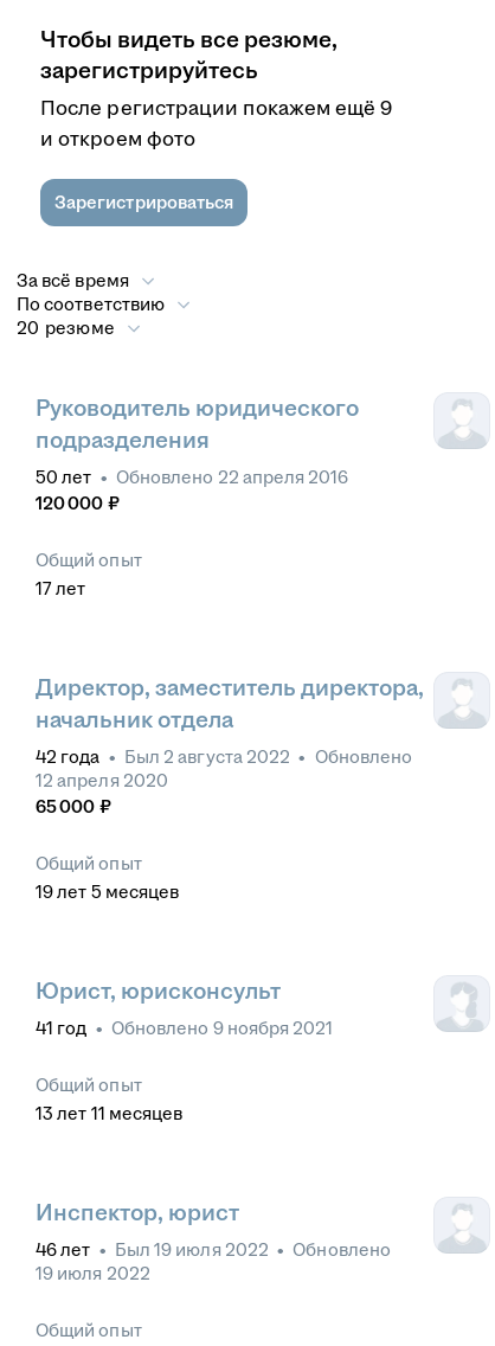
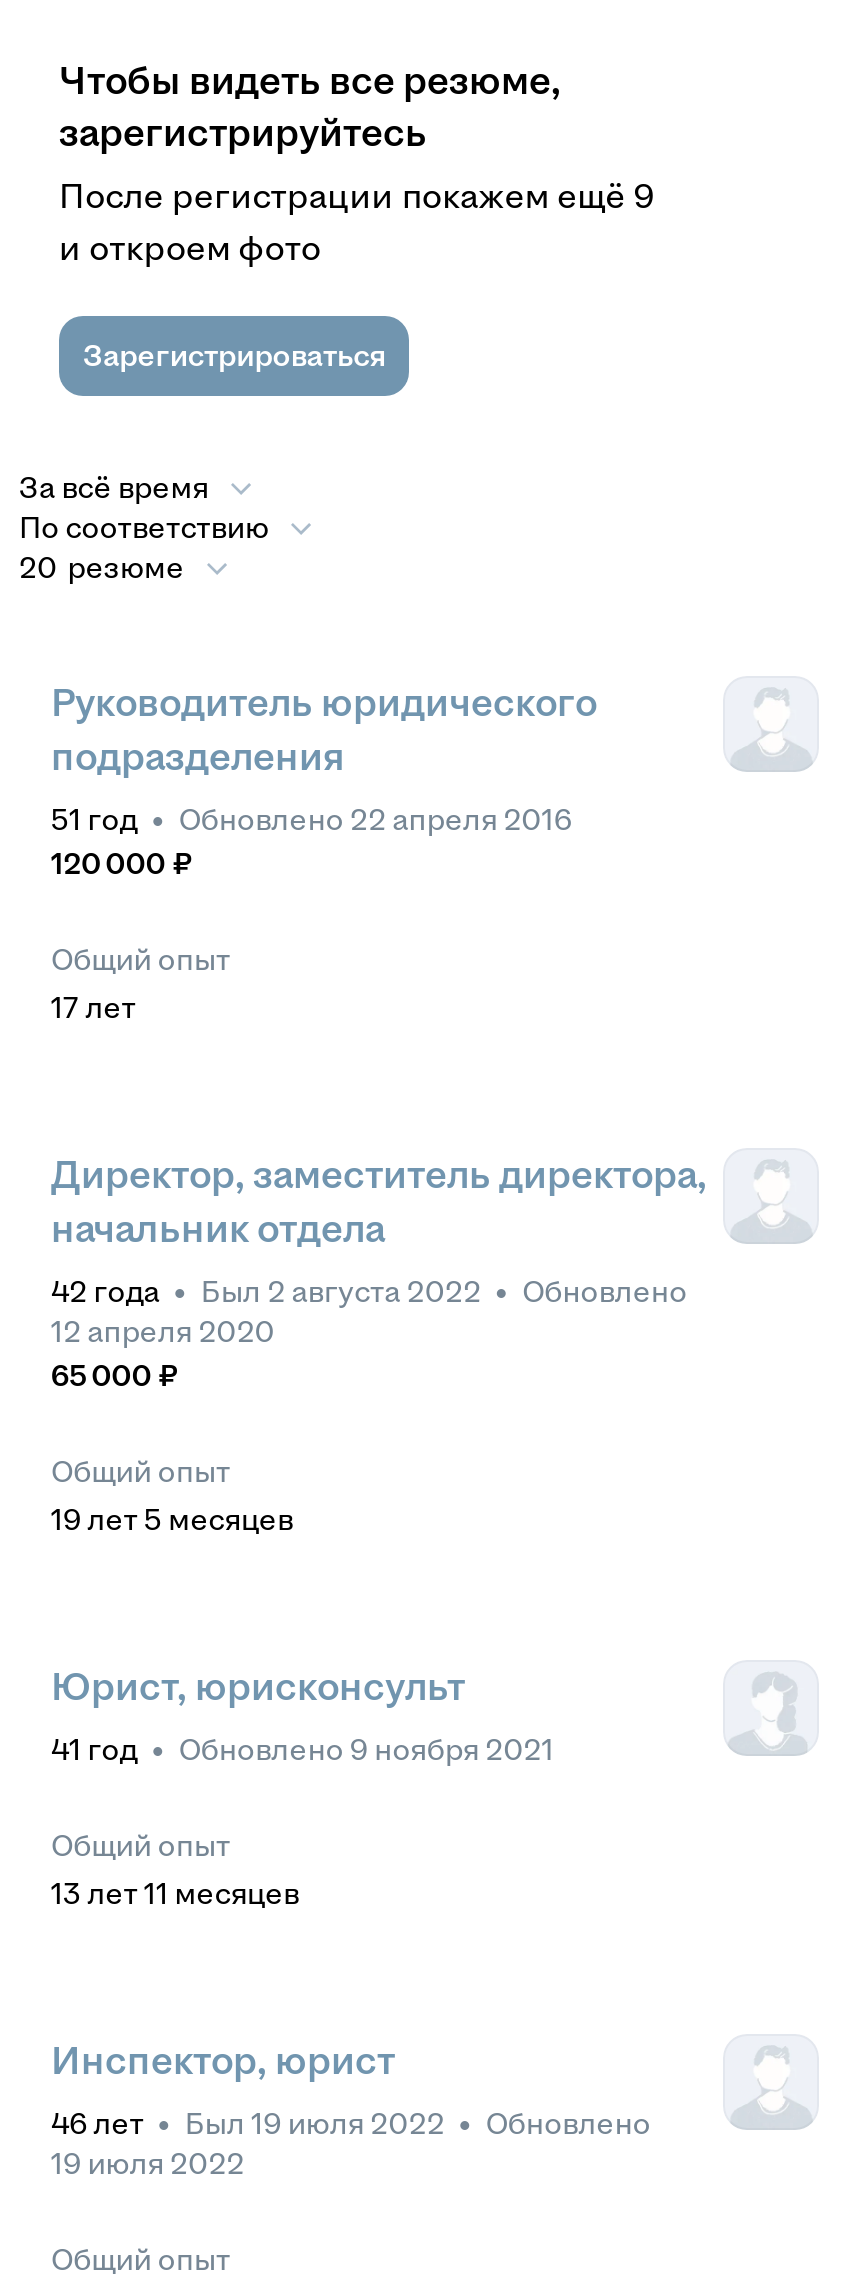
[36,467,349,487] 50 лет • Обновлено 22 апреля 2016 -> [51,802,572,836] 51 год • Обновлено 22 апреля 2016

